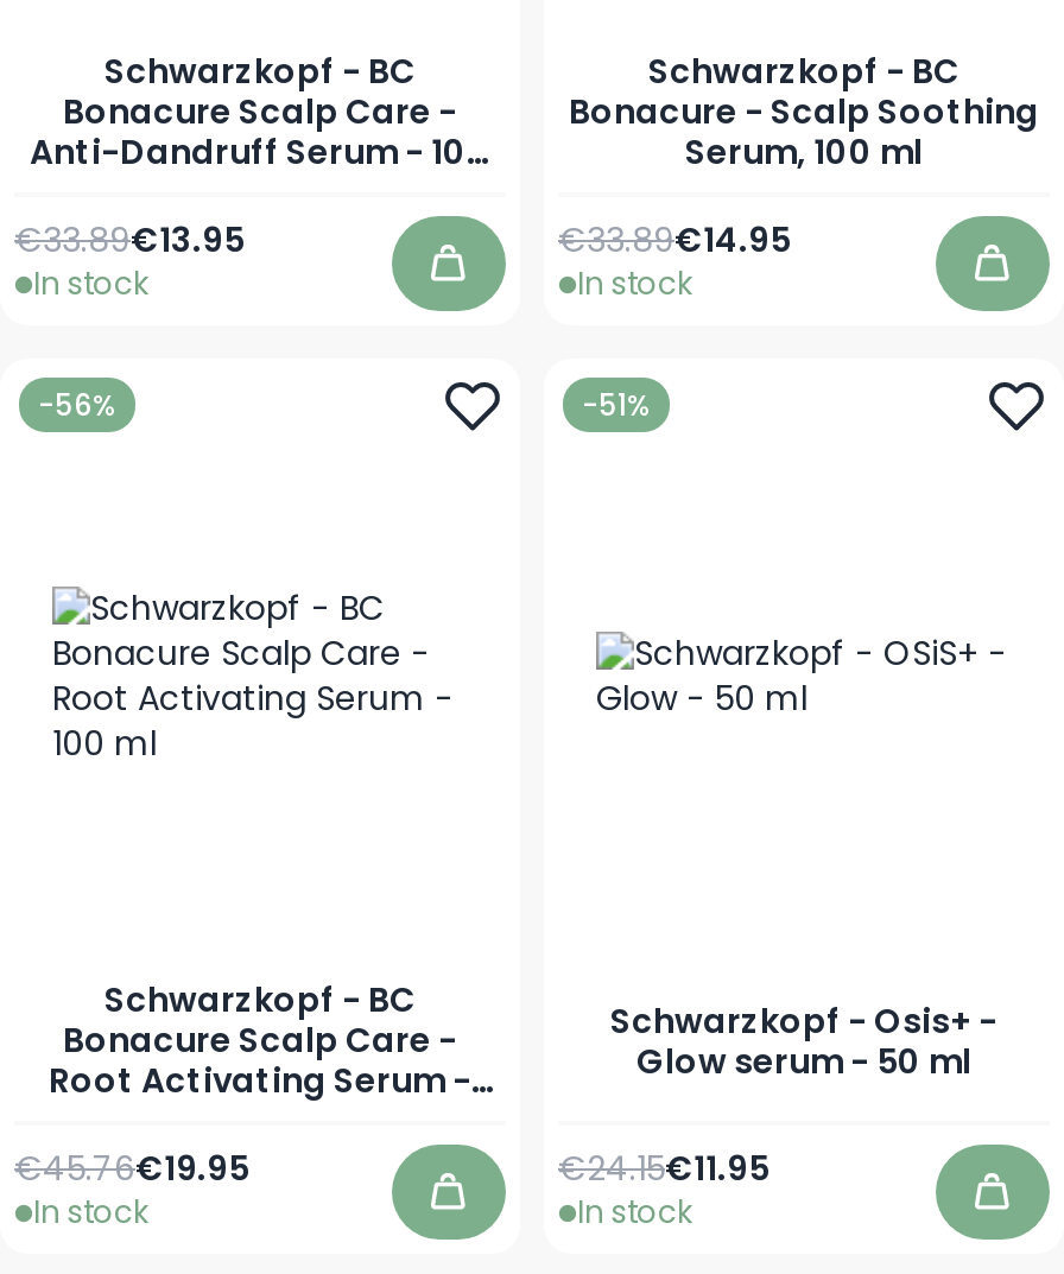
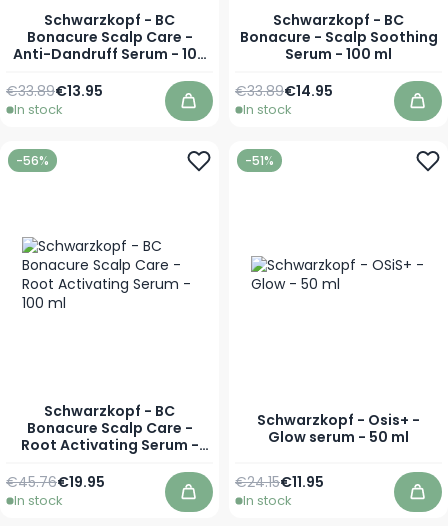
[685,128,923,176] Serum, 100 ml -> [285,44,392,64] Serum - 100 ml

